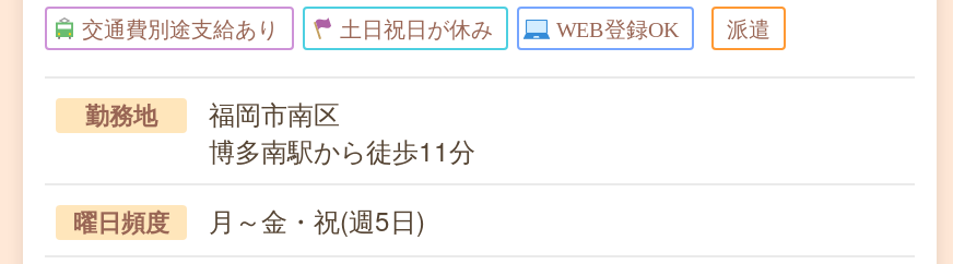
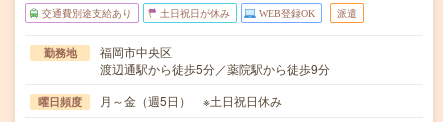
[209,94,475,168] 福岡市南区 | 博多南駅から徒歩11分 -> [100,43,330,77] 福岡市中央区 | 渡辺通駅から徒歩5分／薬院駅から徒歩9分
[209,201,425,238] 月～金・祝(週5日) -> [100,92,282,109] 月～金（週5日） ※土日祝日休み

